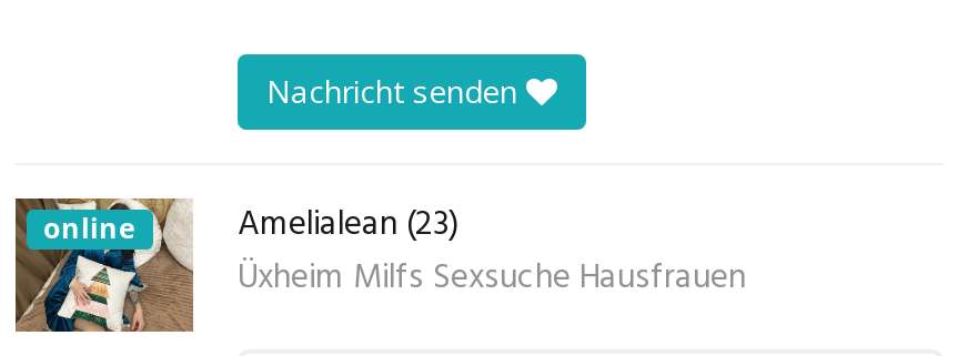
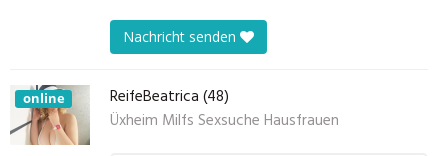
[13,196,460,334] [image] | Amelialean (23) -> [10,85,229,146] [image] | ReifeBeatrica (48)

